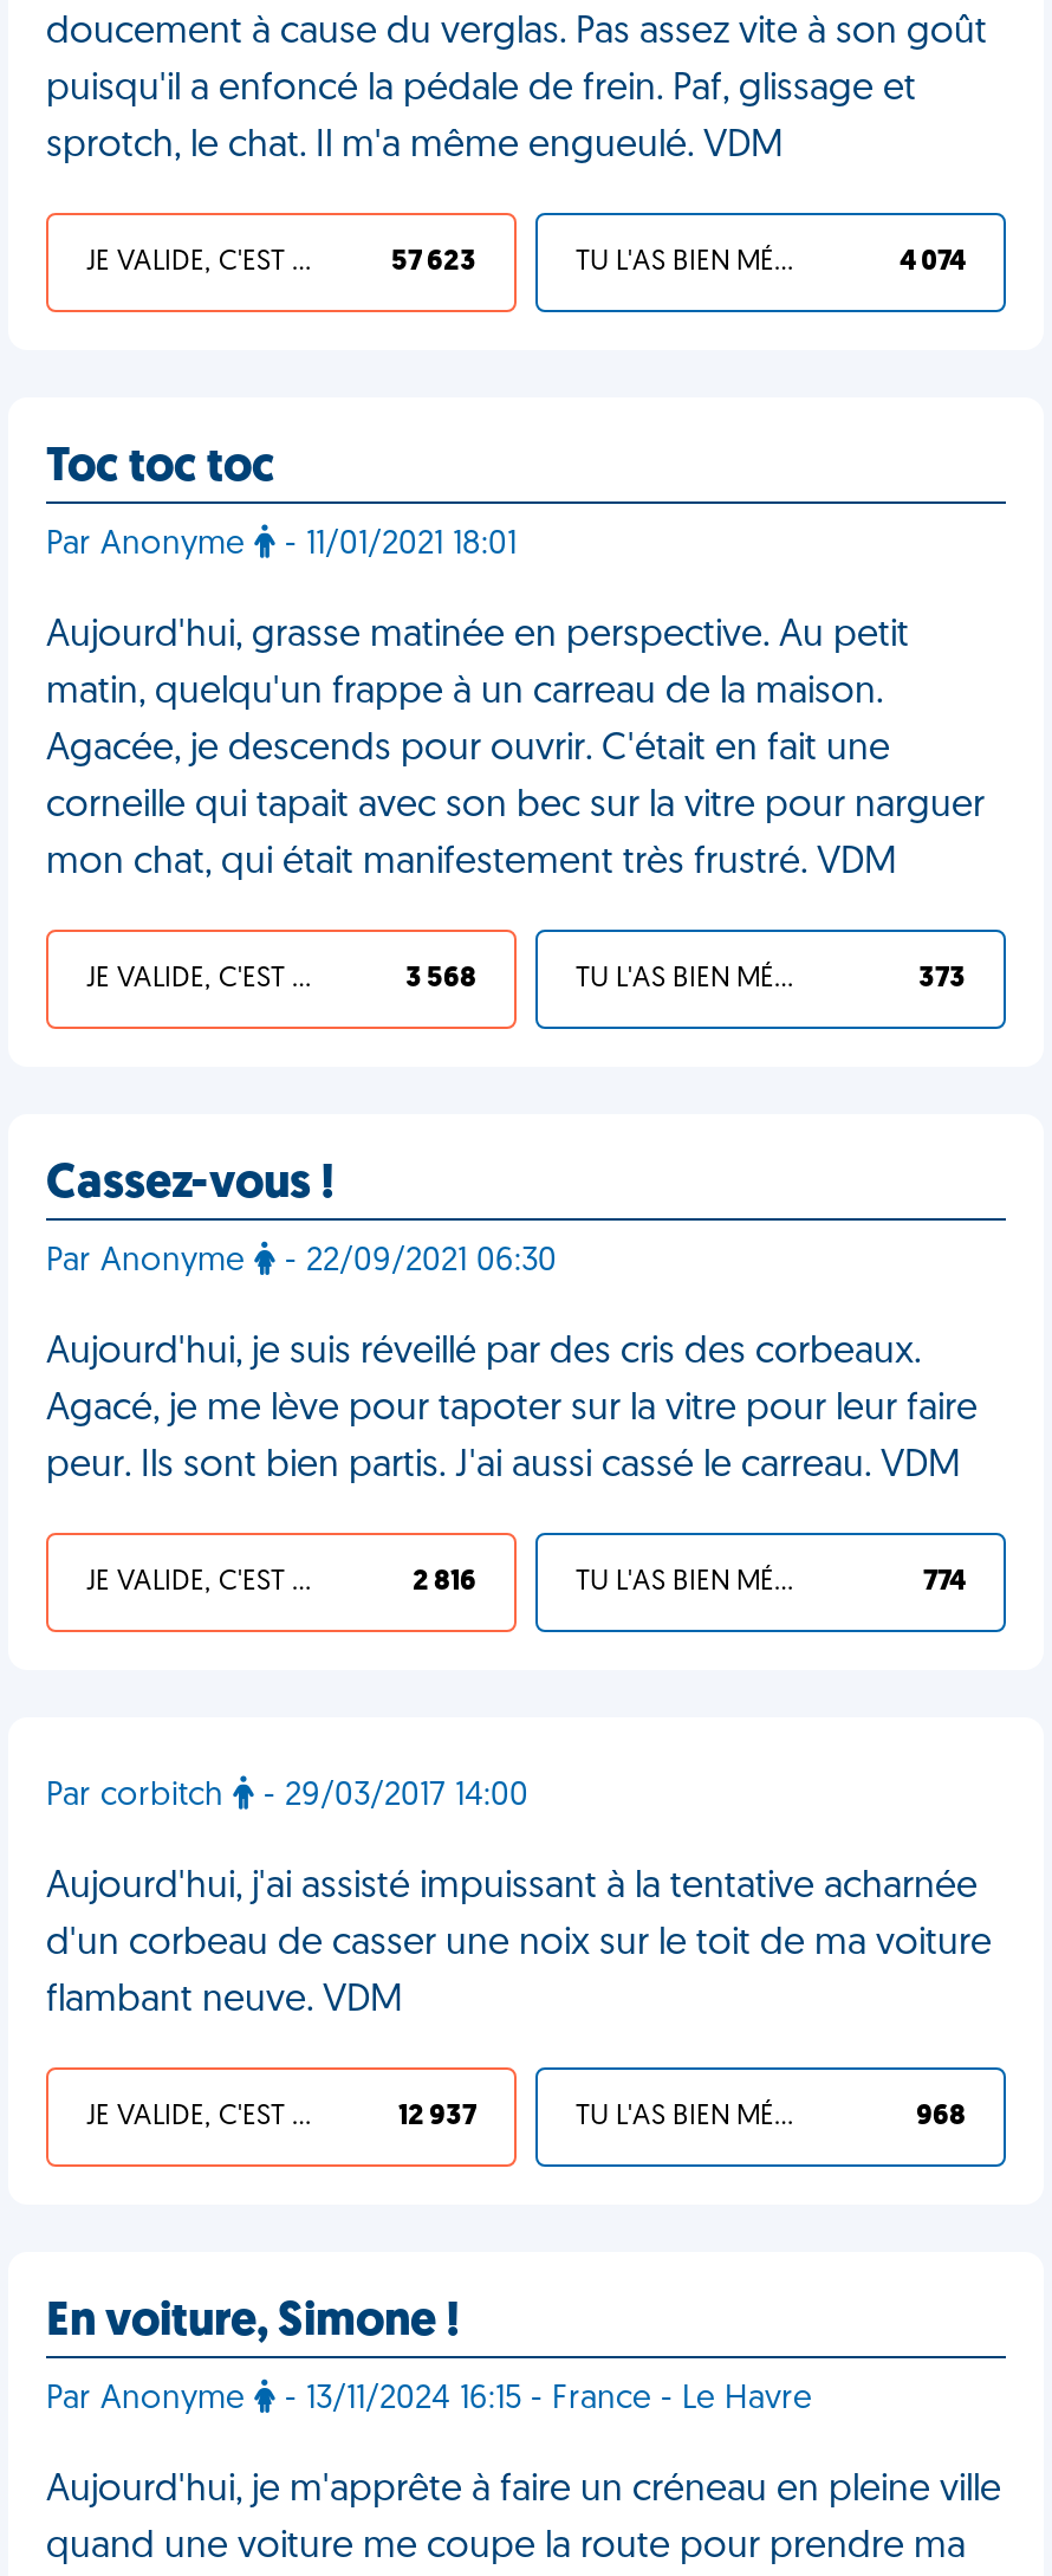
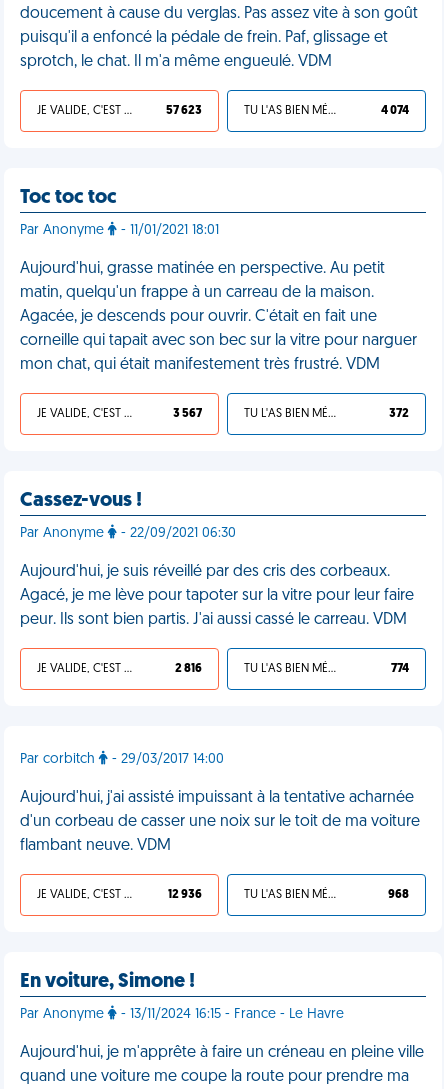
[405,965,476,993] 3 568 -> [173,408,202,420] 3 567
[918,965,966,993] 373 -> [389,408,409,420] 372
[398,2103,476,2131] 12 937 -> [168,889,202,901] 12 936

